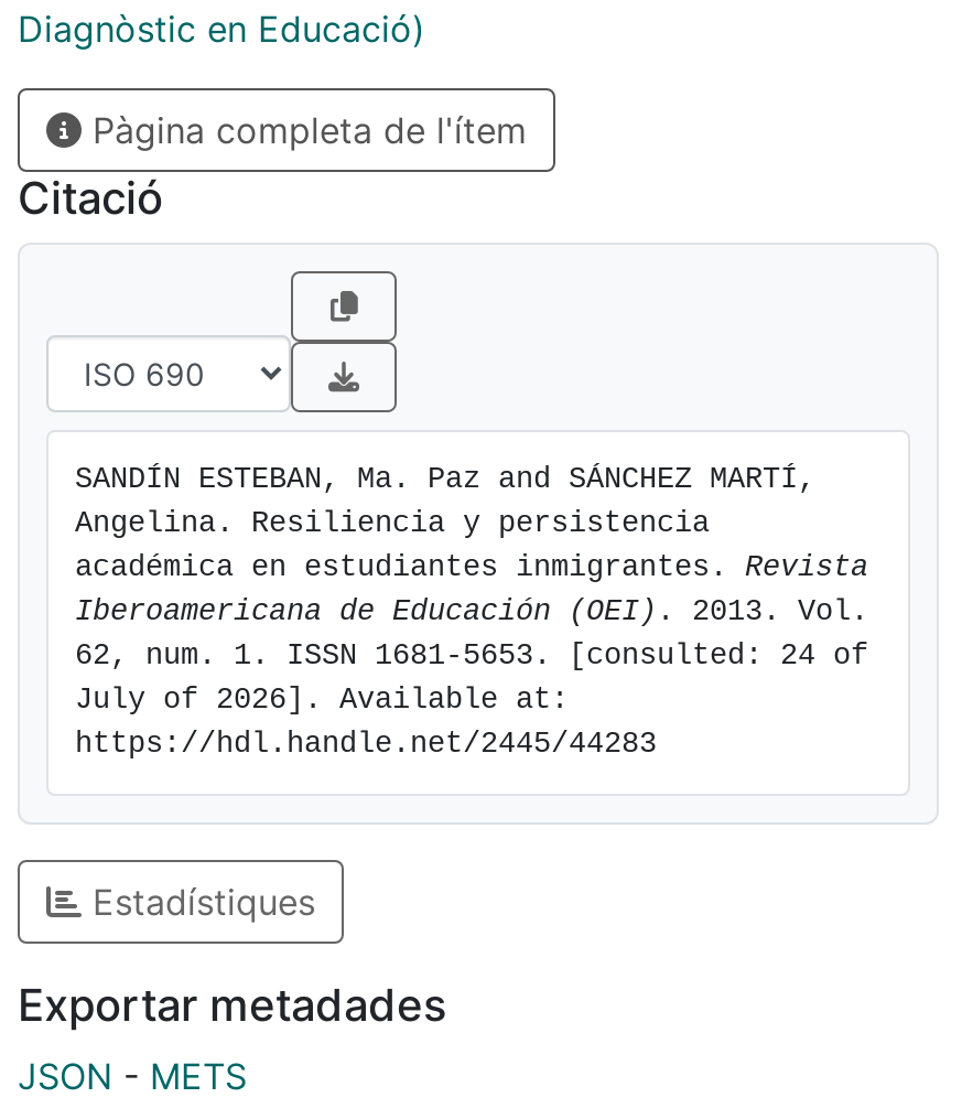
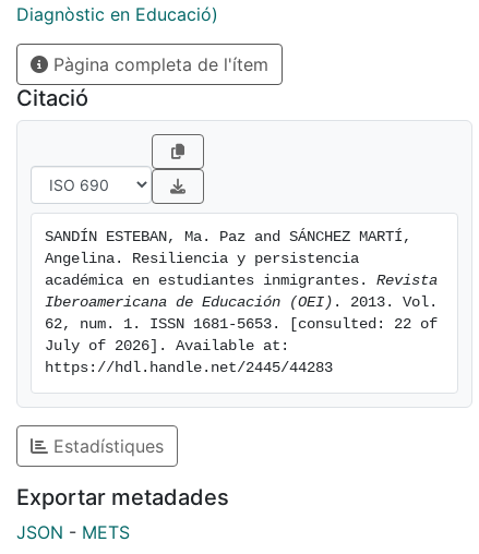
[75,640,868,673] 62, num. 1. ISSN 1681-5653. [consulted: 24 of -> [45,317,438,333] 62, num. 1. ISSN 1681-5653. [consulted: 22 of

